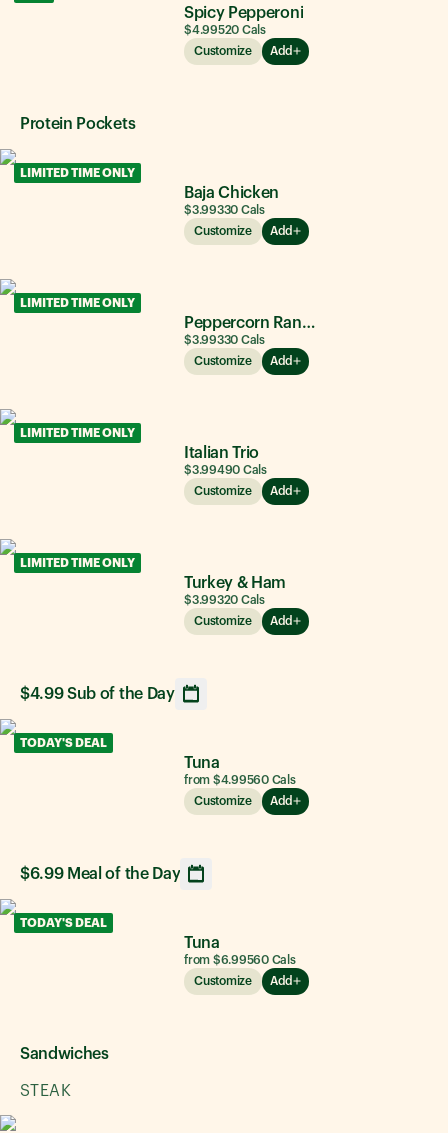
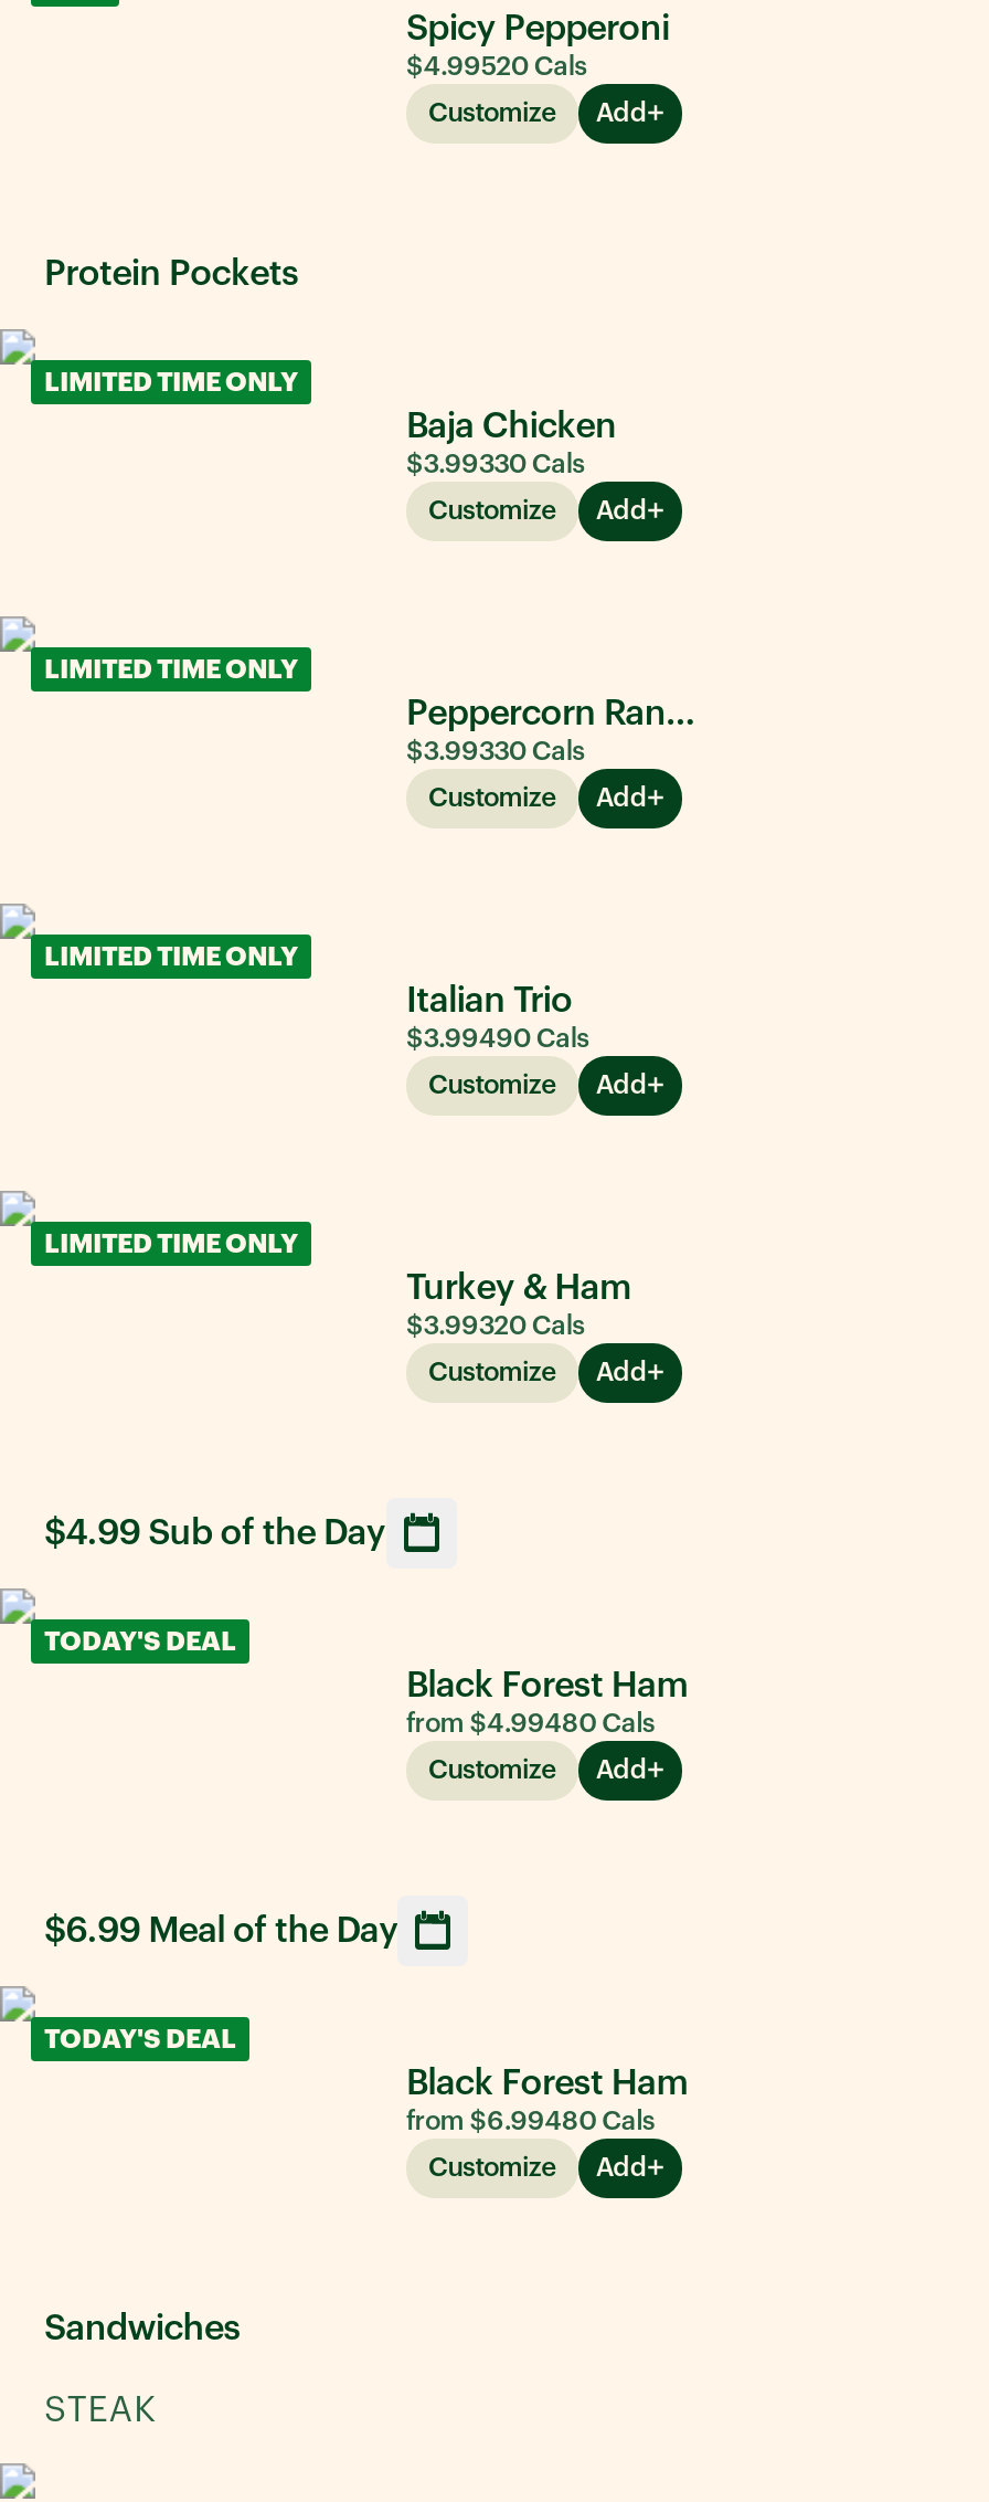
[184,754,296,785] Tuna | from $4.99560 Cals -> [406,1667,689,1735] Black Forest Ham | from $4.99480 Cals
[184,934,296,965] Tuna | from $6.99560 Cals -> [406,2065,689,2133] Black Forest Ham | from $6.99480 Cals

